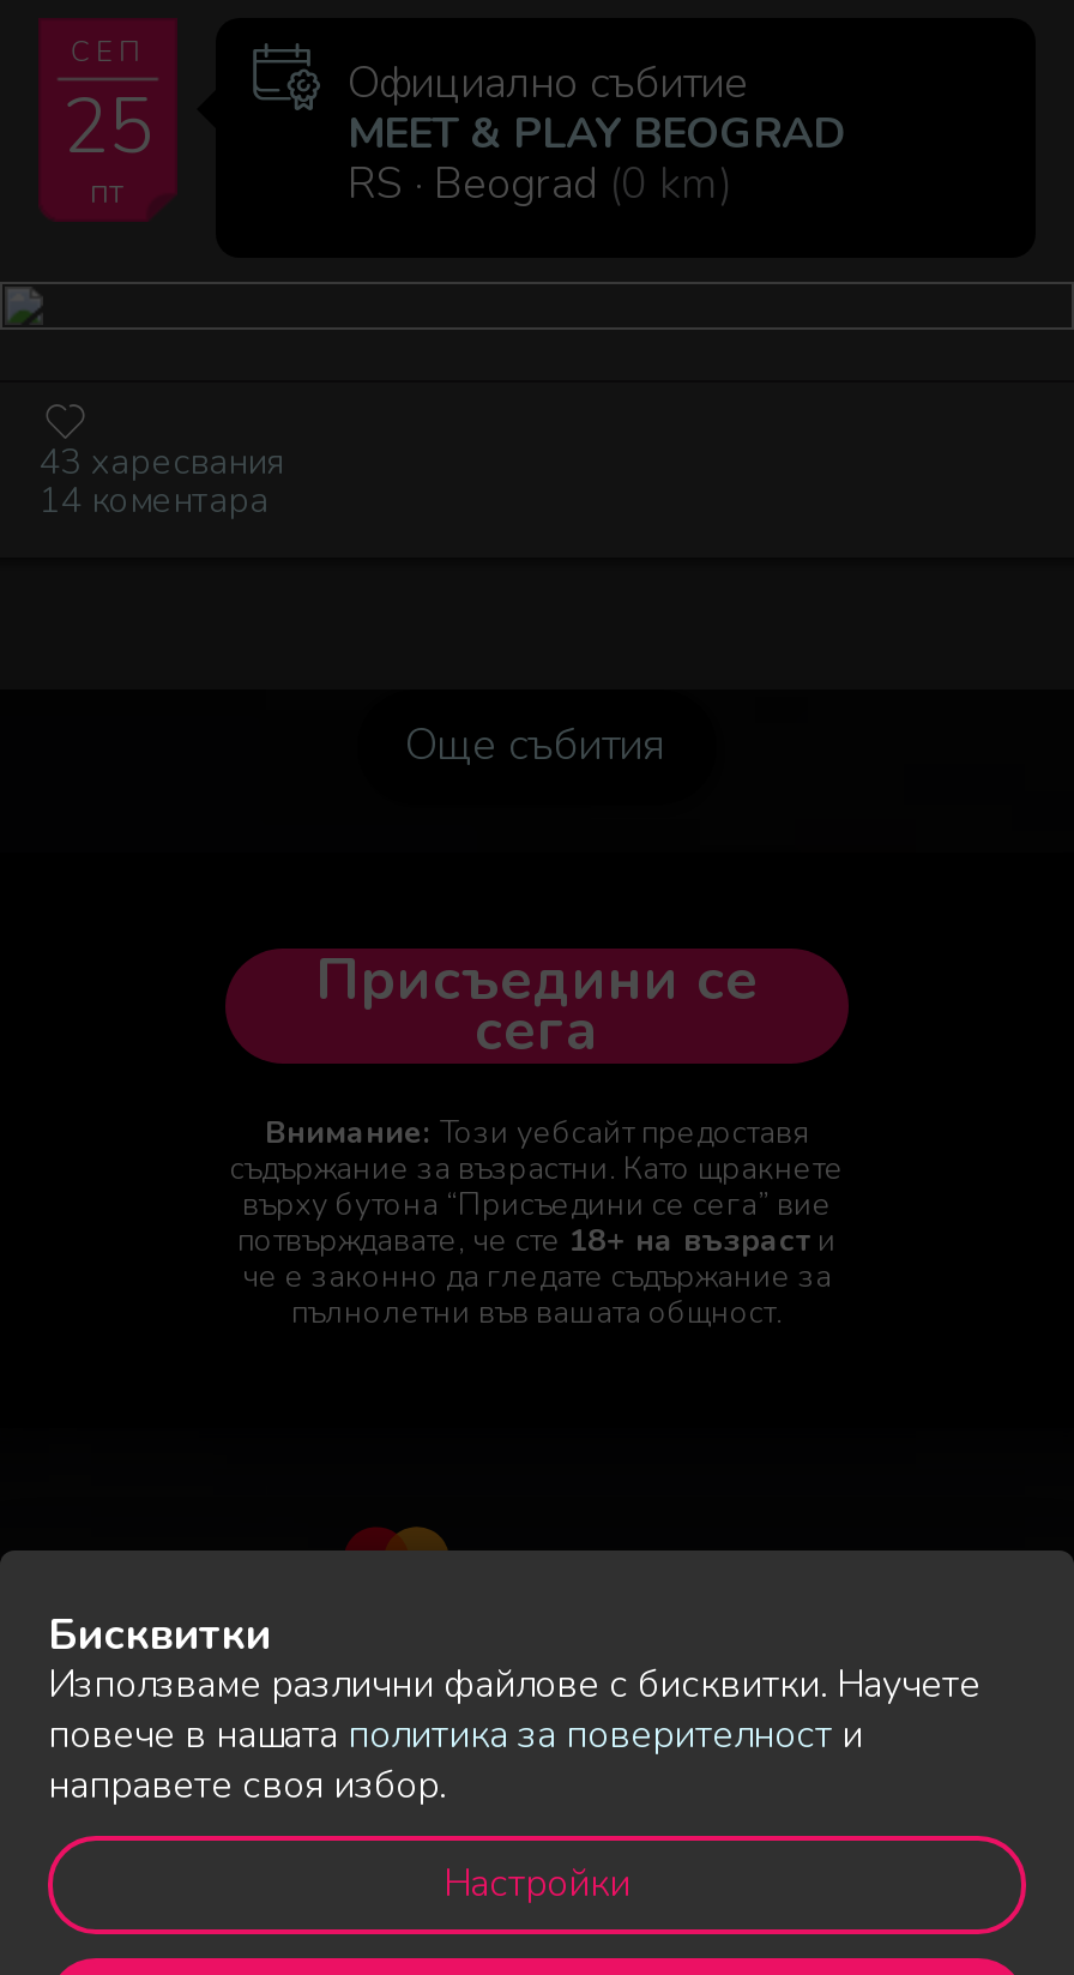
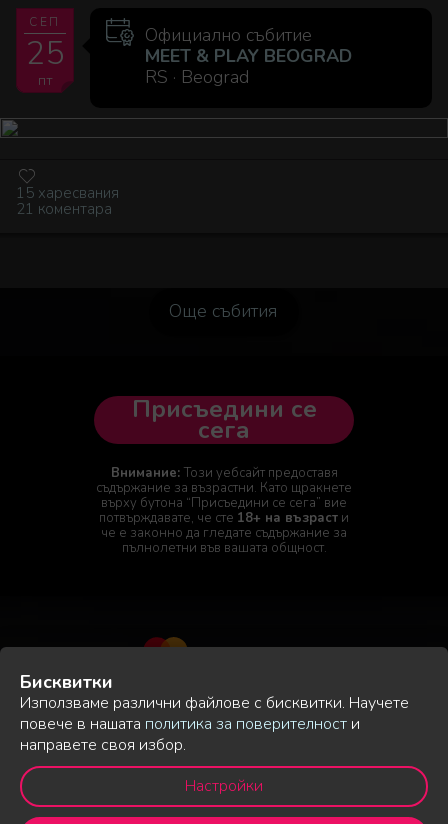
[348,153,731,211] RS · Beograd (0 km) -> [145,64,249,88] RS · Beograd
[38,436,285,523] 43 харесвания | 14 коментара -> [16,182,119,218] 15 харесвания | 21 коментара

